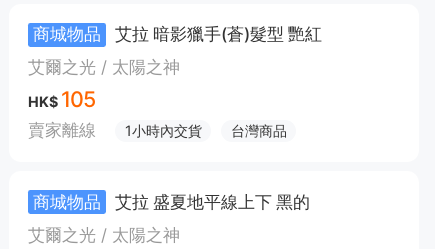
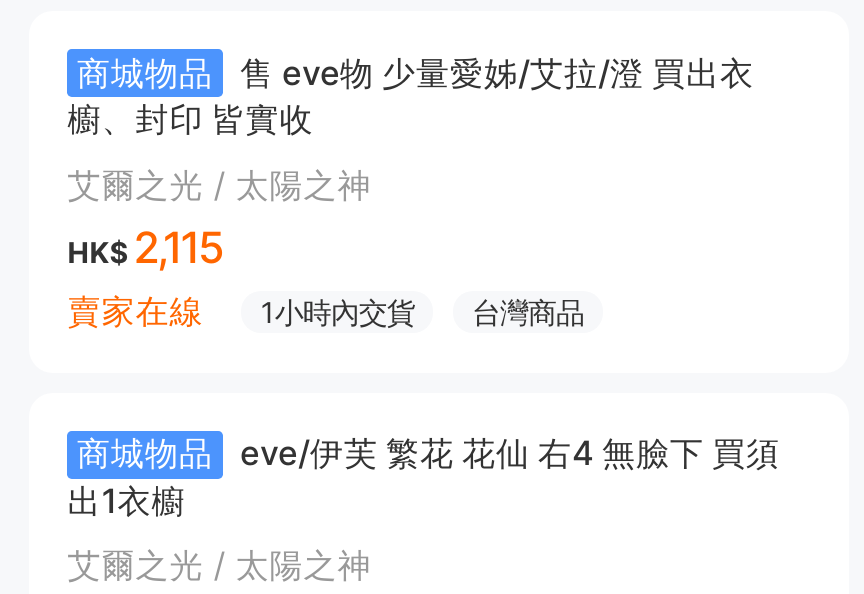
[114,24,321,44] 艾拉 暗影獵手(蒼)髮型 艷紅 -> [67,53,754,140] 售 eve物 少量愛姊/艾拉/澄 買出衣 | 櫥、封印 皆實收
[28,86,96,140] HK$105 | 賣家離線 -> [67,222,221,331] HK$2,115 | 賣家在線
[114,192,309,212] 艾拉 盛夏地平線上下 黑的 -> [67,433,780,520] eve/伊芙 繁花 花仙 右4 無臉下 買須 | 出1衣櫥

